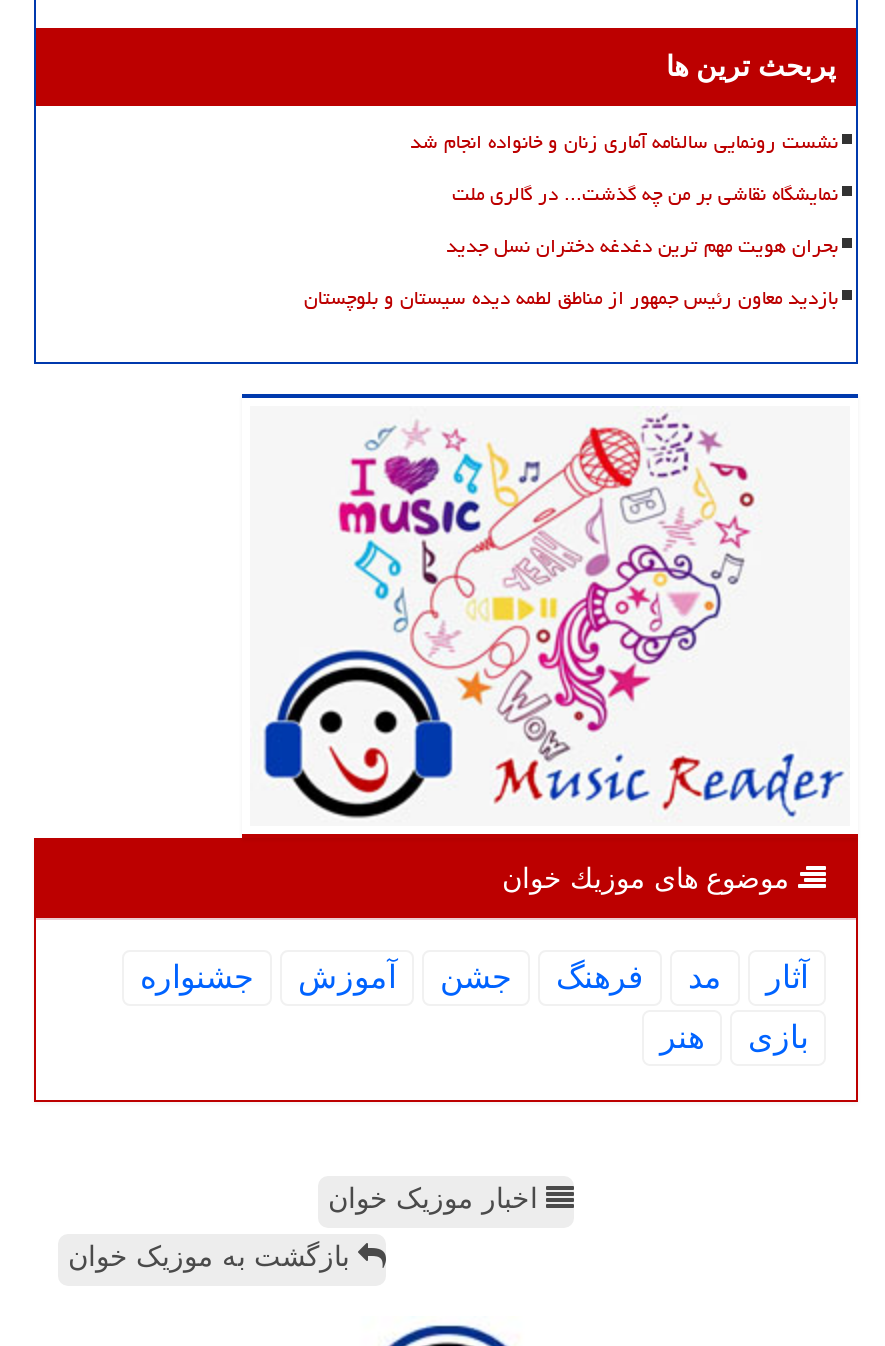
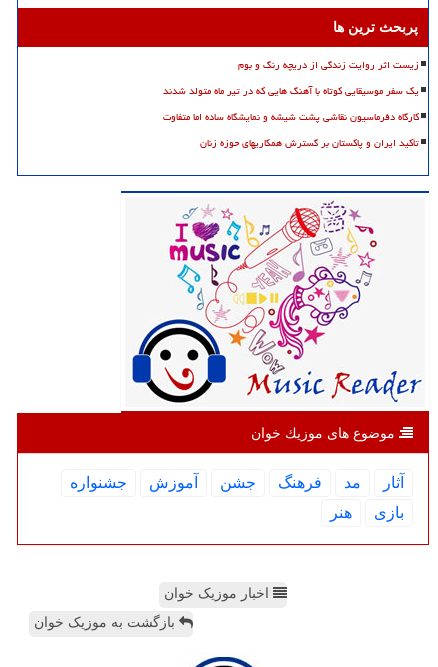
[304,121,838,317] نشست رونمایی سالنامه آماری زنان و خانواده انجام شد | نمایشگاه نقاشی بر من چه گذشت... در گالری ملت | بحران هویت مهم ترین دغدغه دختران نسل جدید | بازدید معاون رئیس جمهور از مناطق لطمه دیده سیستان و بلوچستان -> [163,55,419,153] زیست اثر روایت زندگی از دریچه رنگ و بوم | یک سفر موسیقایی کوتاه با آهنگ هایی که در تیر ماه متولد شدند | کارگاه دفرماسیون نقاشی پشت شیشه و نمایشگاه ساده اما متفاوت | تأکید ایران و پاکستان بر گسترش همکاریهای حوزه زنان

